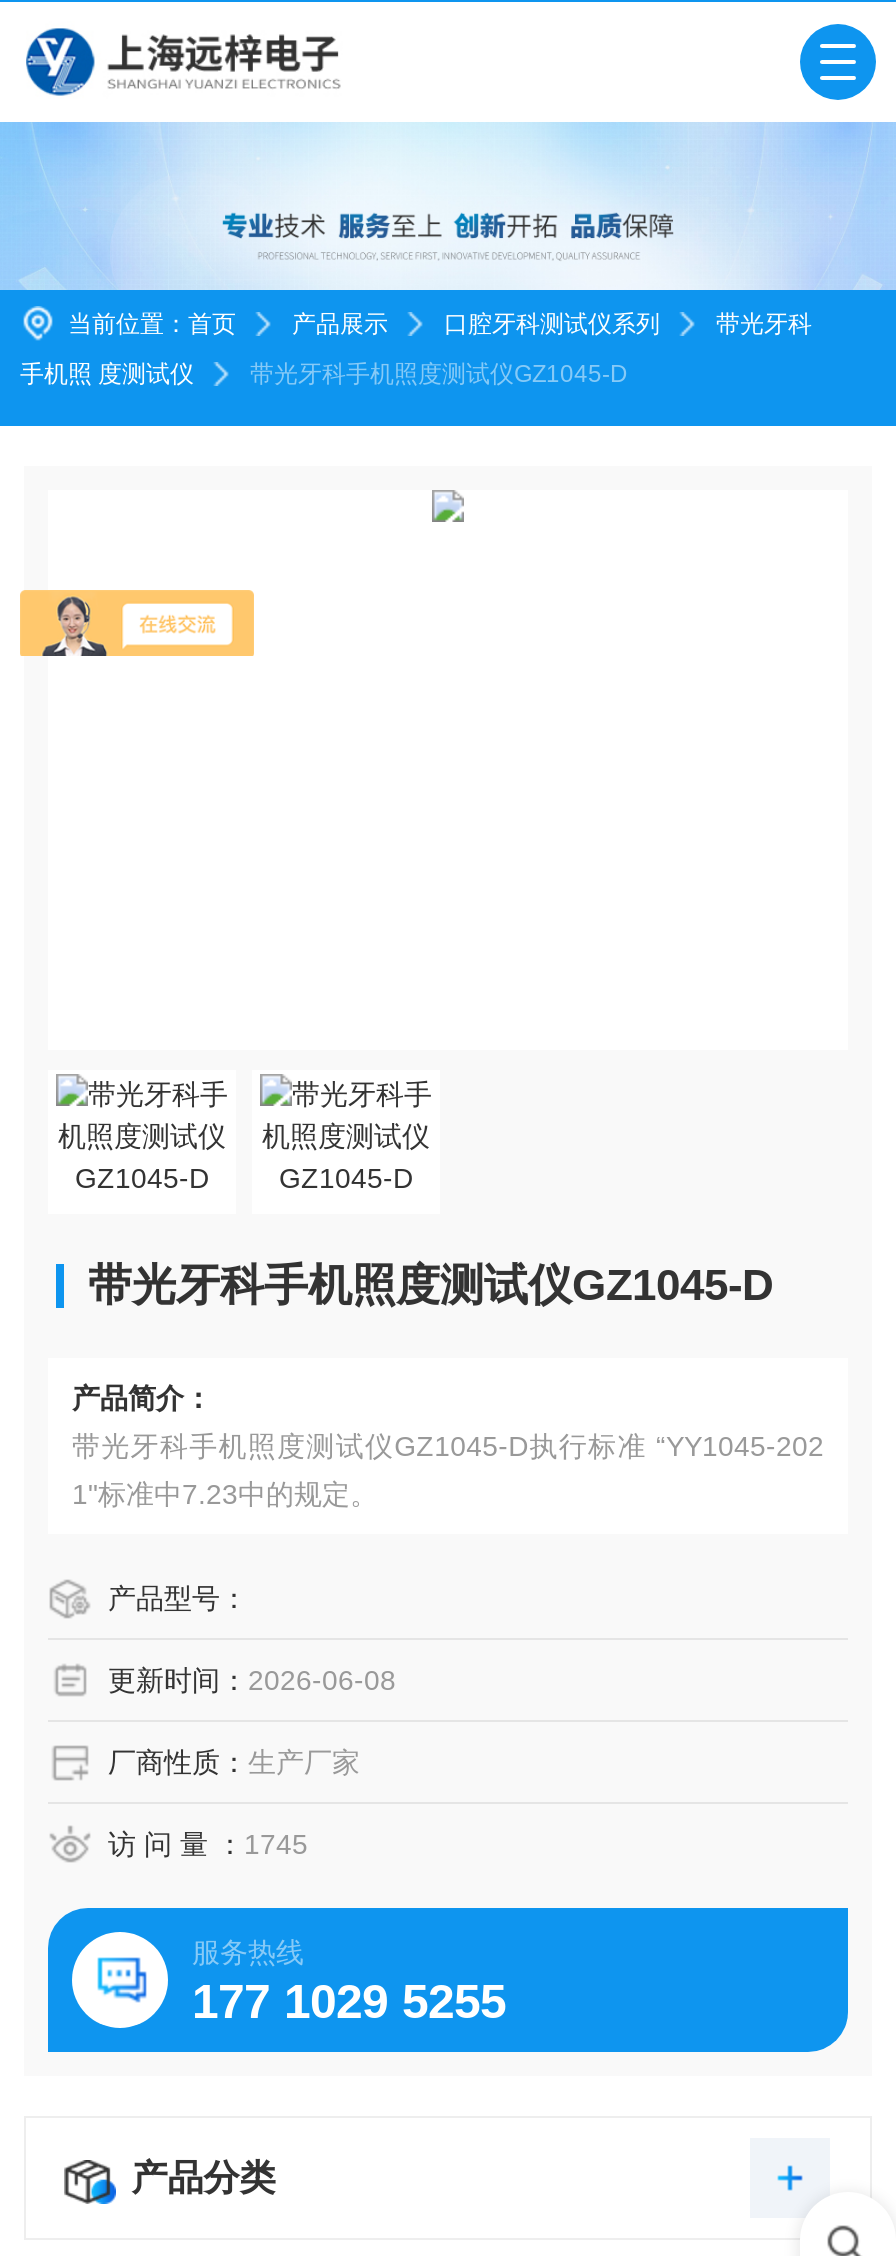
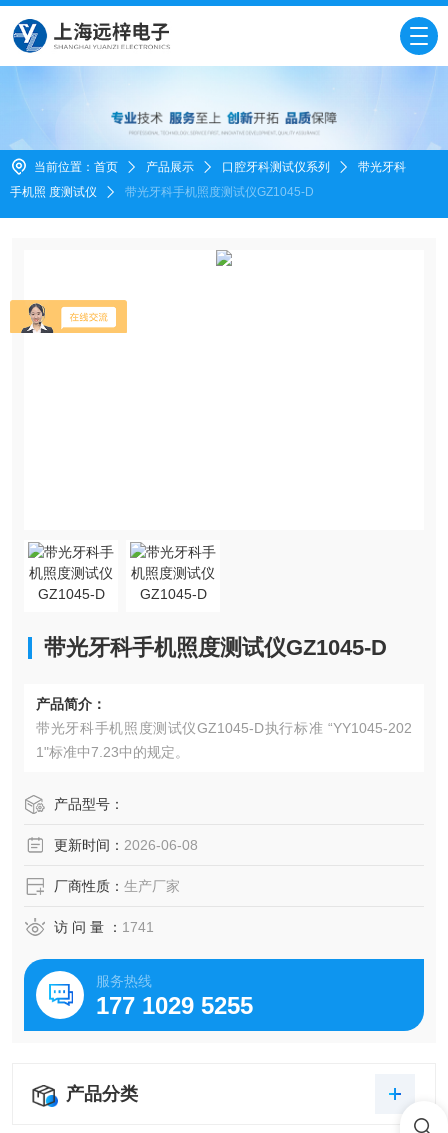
[108,1827,308,1859] 访 问 量 ：1745 -> [54,919,154,935] 访 问 量 ：1741

